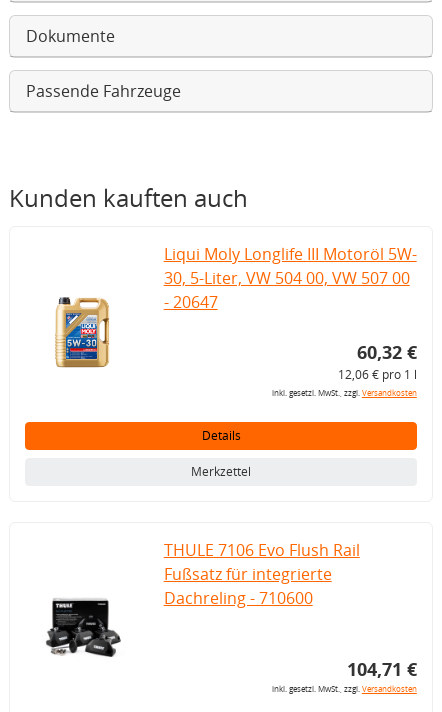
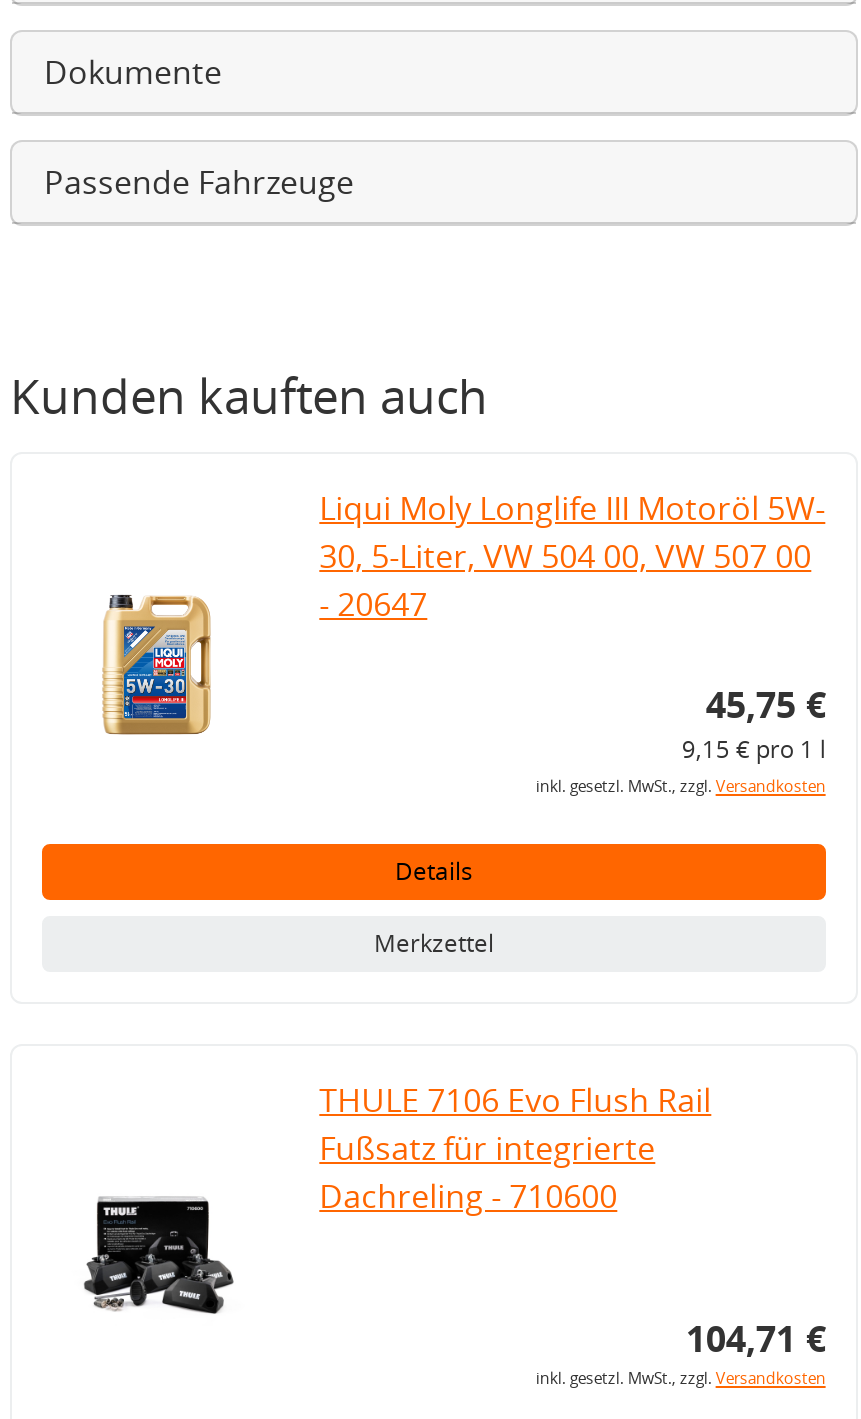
[357,340,417,364] 60,32 € -> [706,681,826,729] 45,75 €
[338,366,417,383] 12,06 € pro 1 l -> [682,733,826,767] 9,15 € pro 1 l

